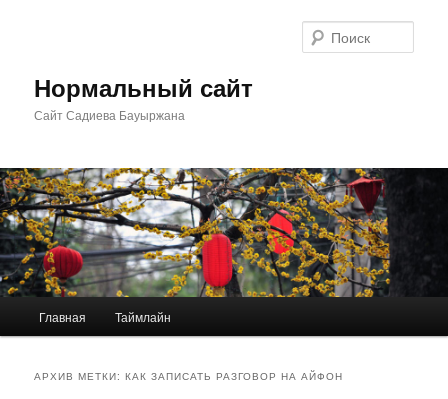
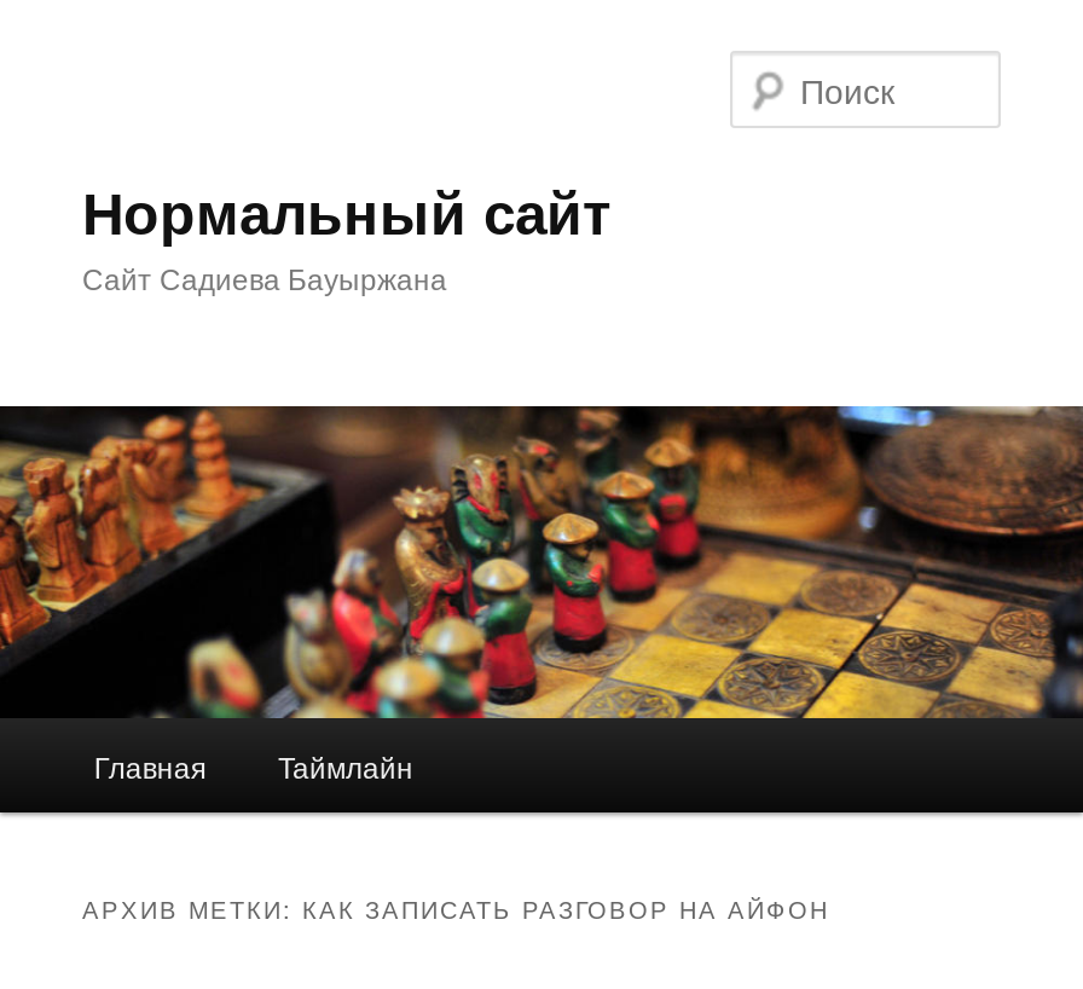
[3,167,445,298] [image] -> [7,404,1076,721] [image]

